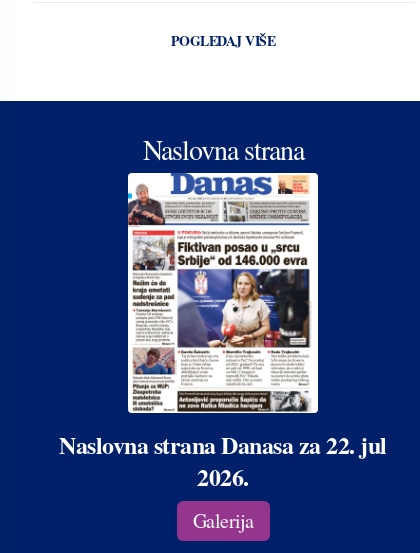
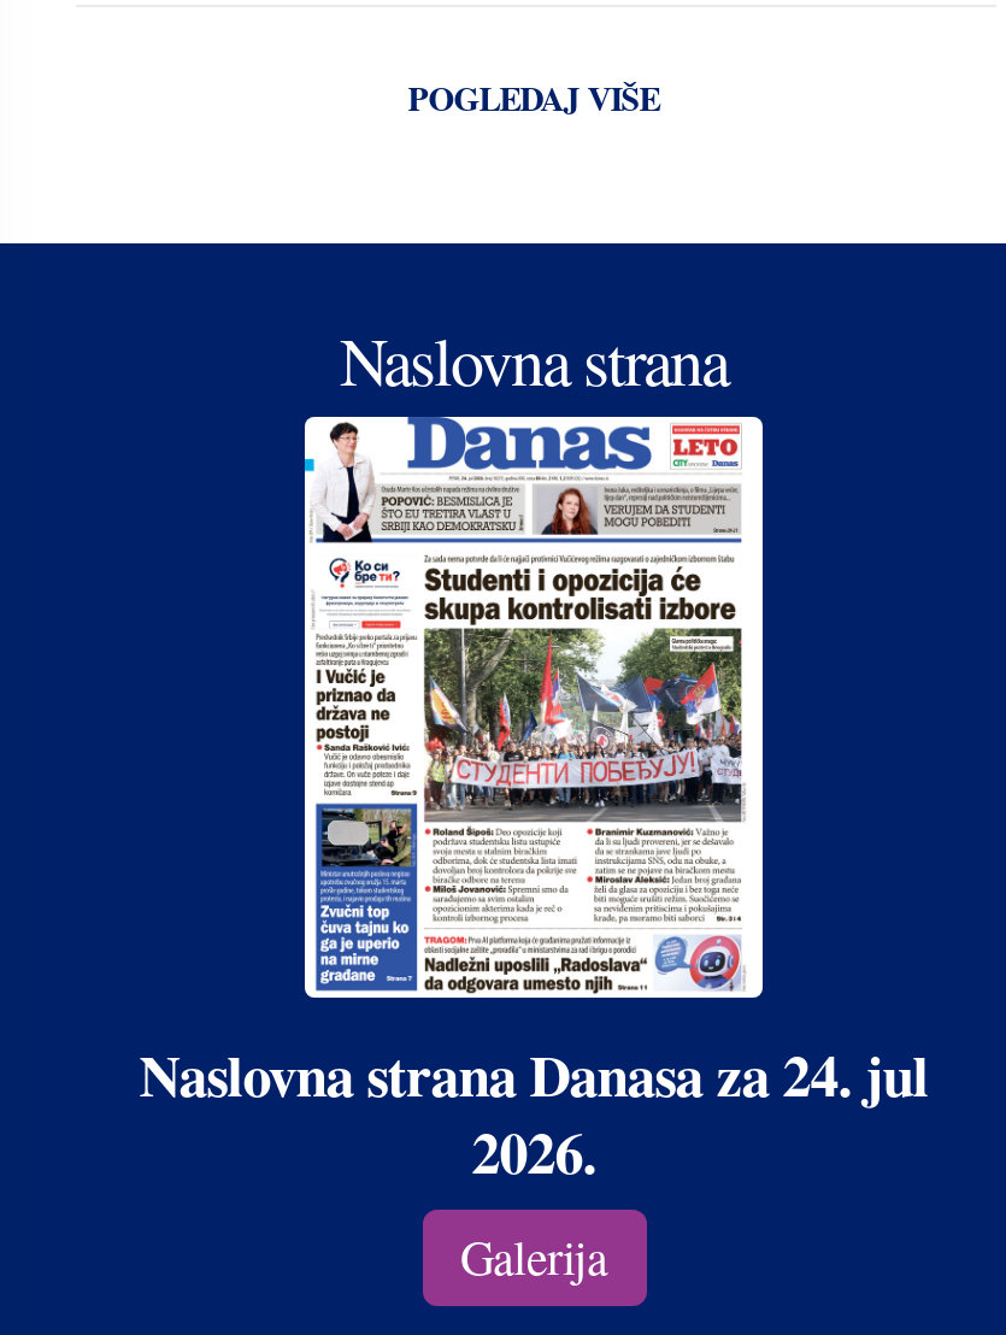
[59,174,387,462] [image] | Naslovna strana Danasa za 22. jul -> [139,422,928,1116] [image] | Naslovna strana Danasa za 24. jul

